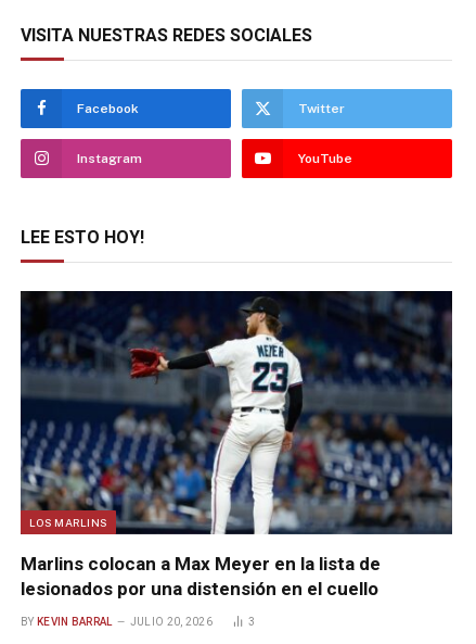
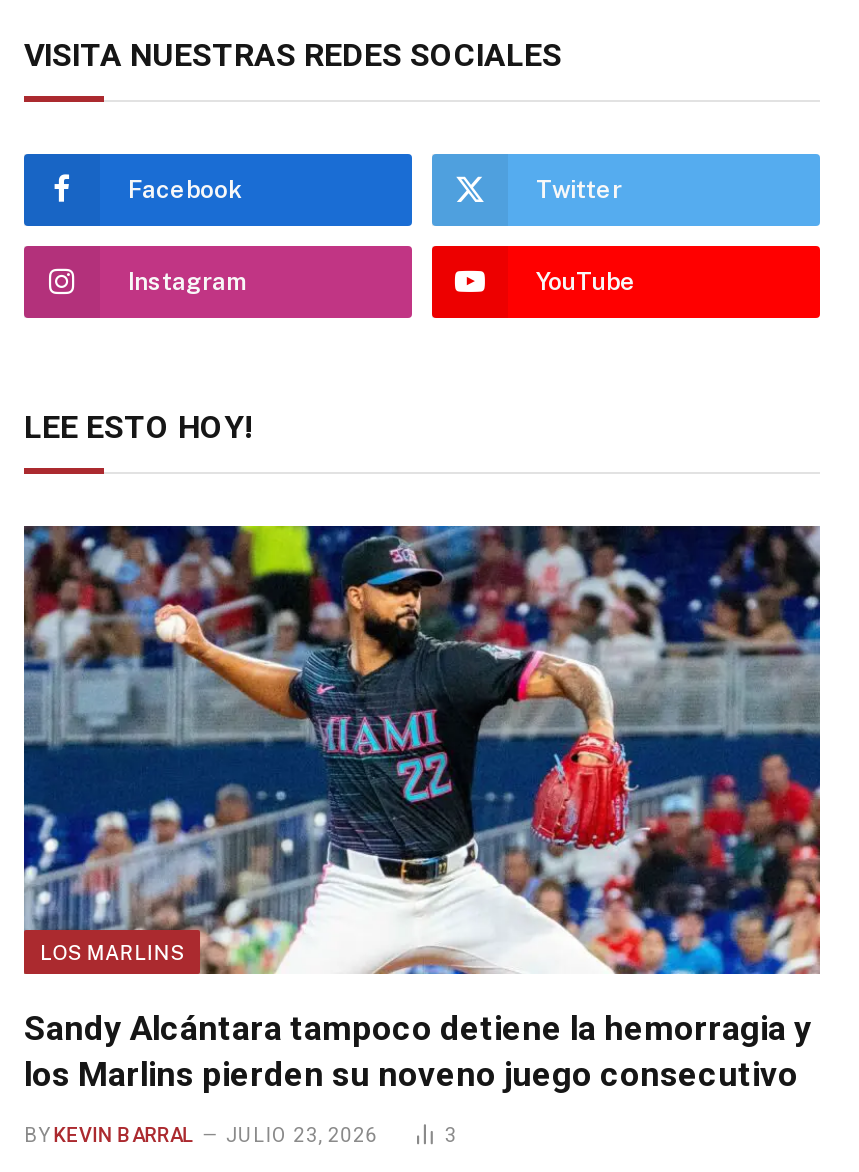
[20,290,453,599] [image] | Marlins colocan a Max Meyer en la lista de | lesionados por una distensión en el cuello -> [22,524,822,1094] [image] | Sandy Alcántara tampoco detiene la hemorragia y | los Marlins pierden su noveno juego consecutivo
[21,616,213,627] BY KEVIN BARRAL JULIO 20, 2026 -> [24,1124,378,1146] BY KEVIN BARRAL JULIO 23, 2026

